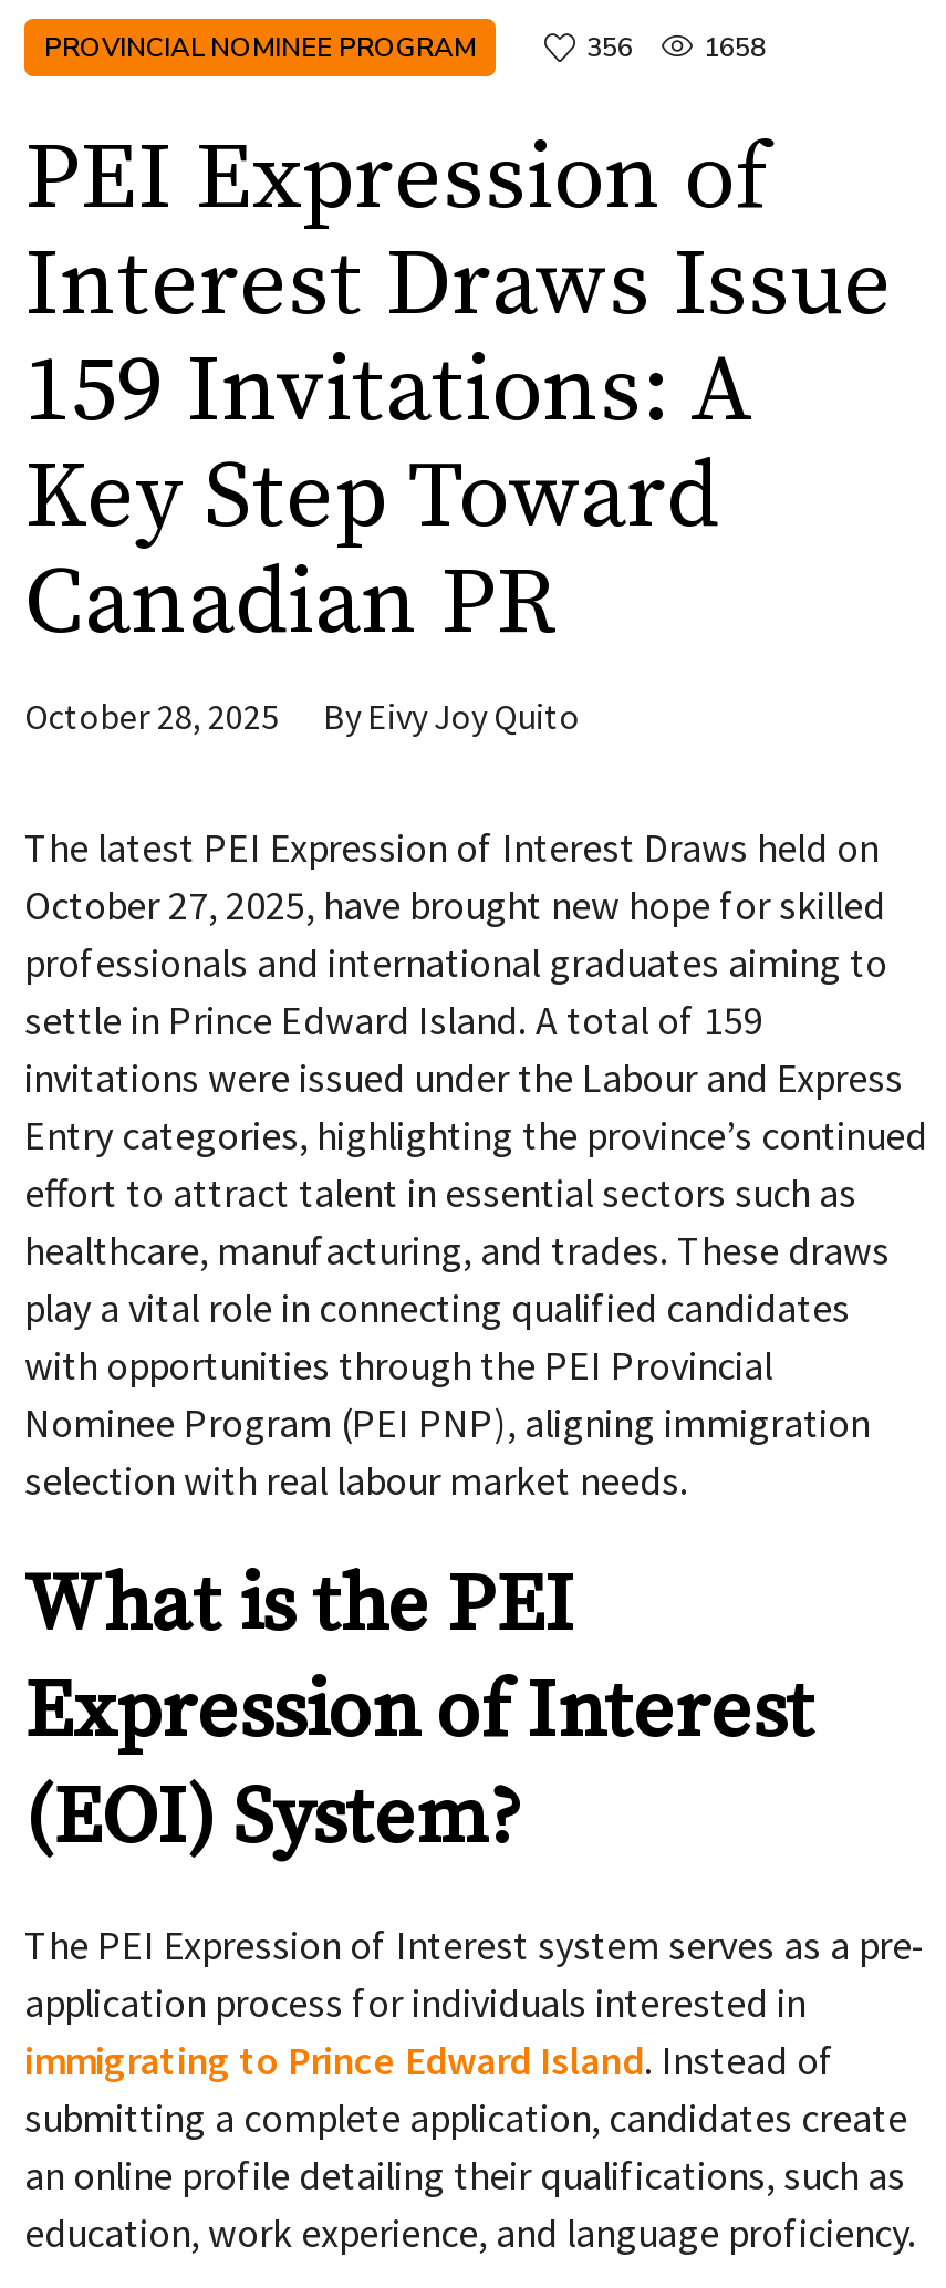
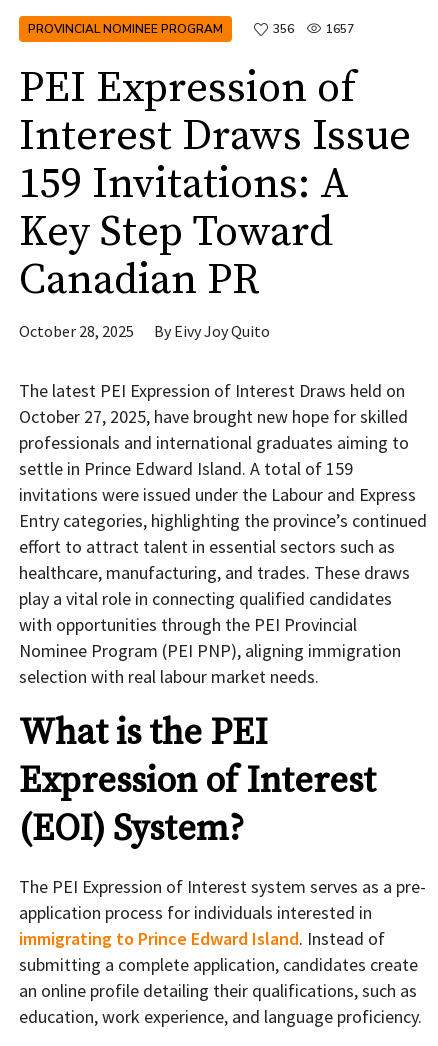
[586,30,766,65] 356 1658 -> [273,21,354,37] 356 1657

